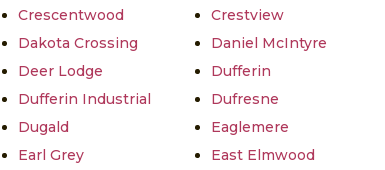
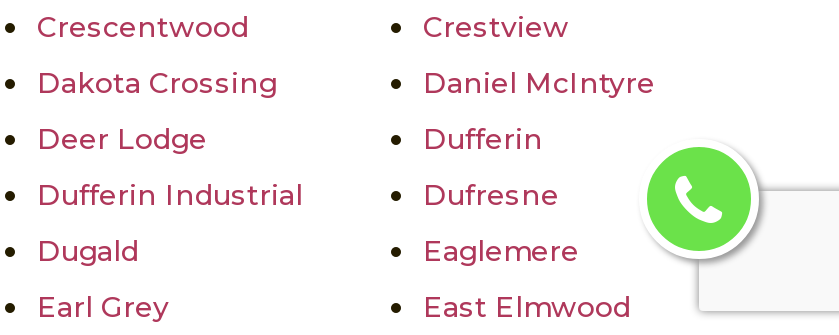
none -> [645,145,833,315] [image]

